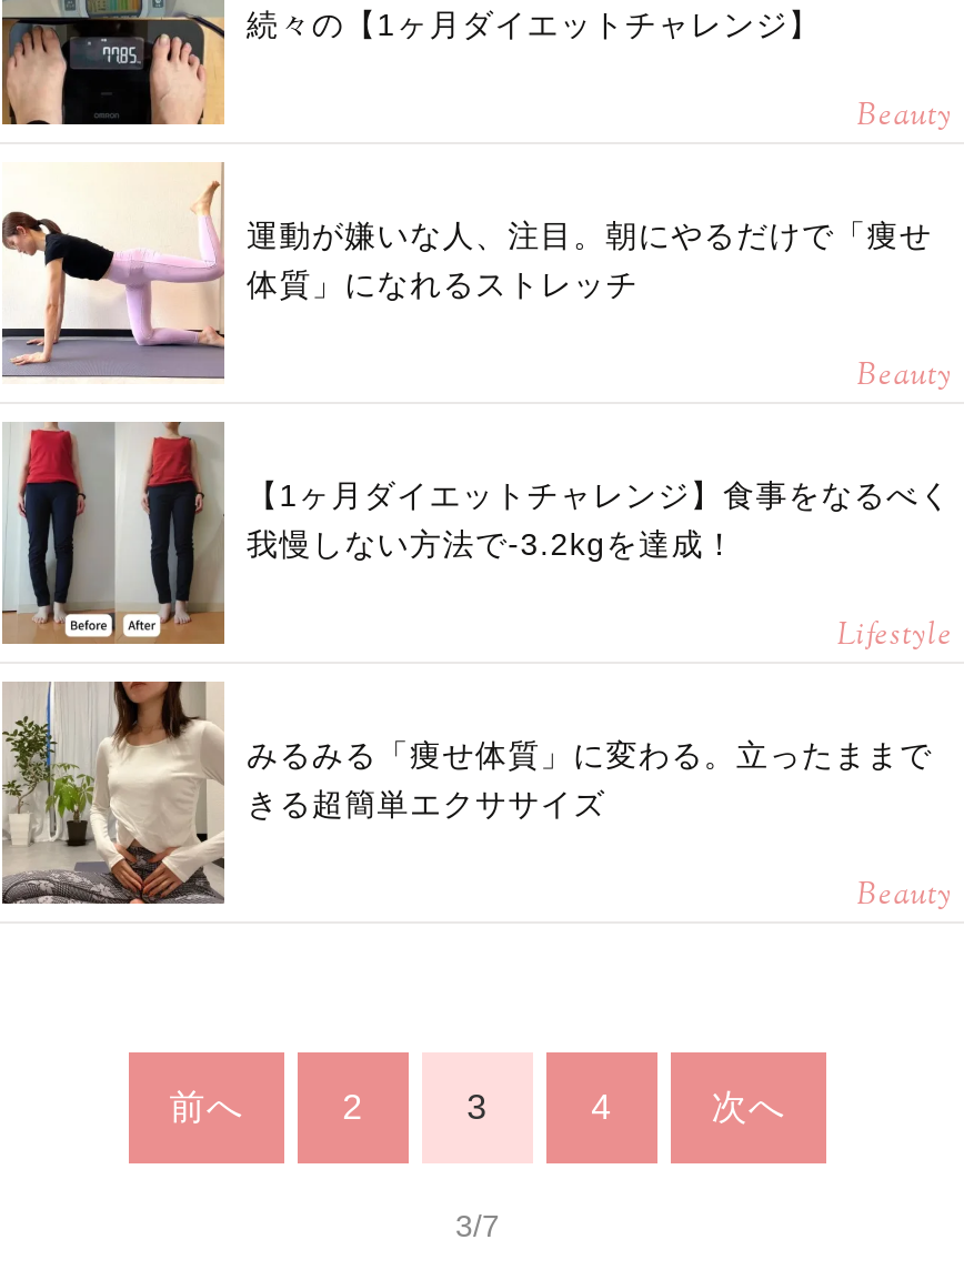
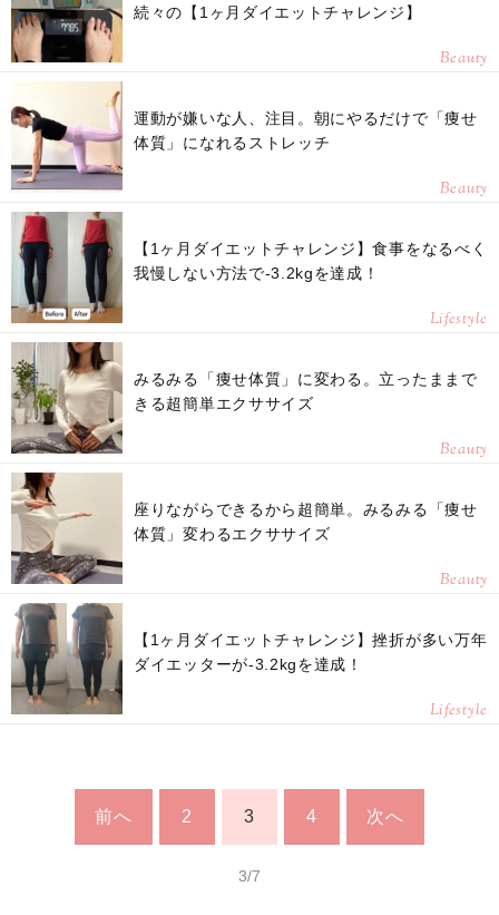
none -> [11,471,488,722] [image] | 座りながらできるから超簡単。みるみる「痩せ | 体質」変わるエクササイズ | Beauty | 【1ヶ月ダイエットチャレンジ】挫折が多い万年 | ダイエッターが-3.2kgを達成！ | Lifestyle
none -> [12,603,123,714] [image]

